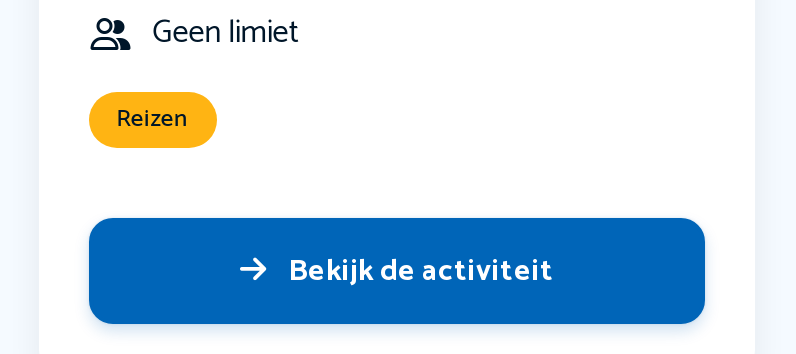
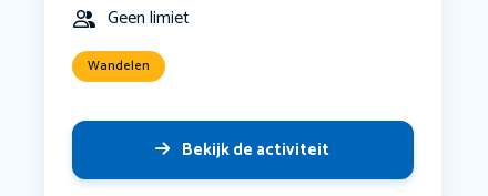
[117,101,189,139] Reizen -> [87,56,150,77] Wandelen

